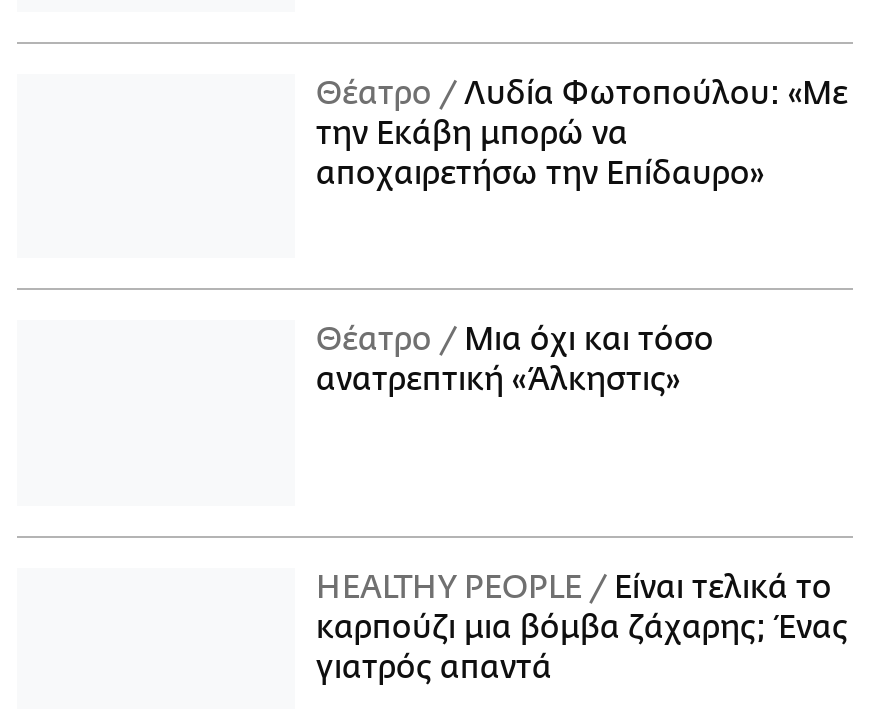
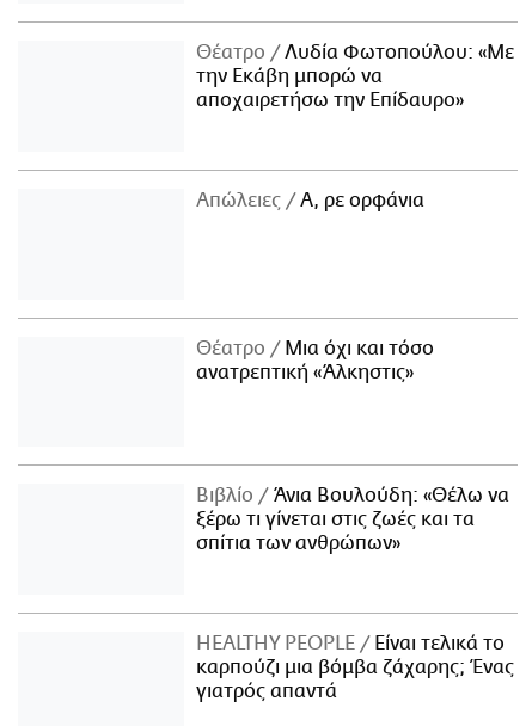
none -> [196,189,425,211] Απώλειες Α, ρε ορφάνια
none -> [196,485,510,555] Βιβλίο Άνια Βουλούδη: «Θέλω να | ξέρω τι γίνεται στις ζωές και τα | σπίτια των ανθρώπων»

